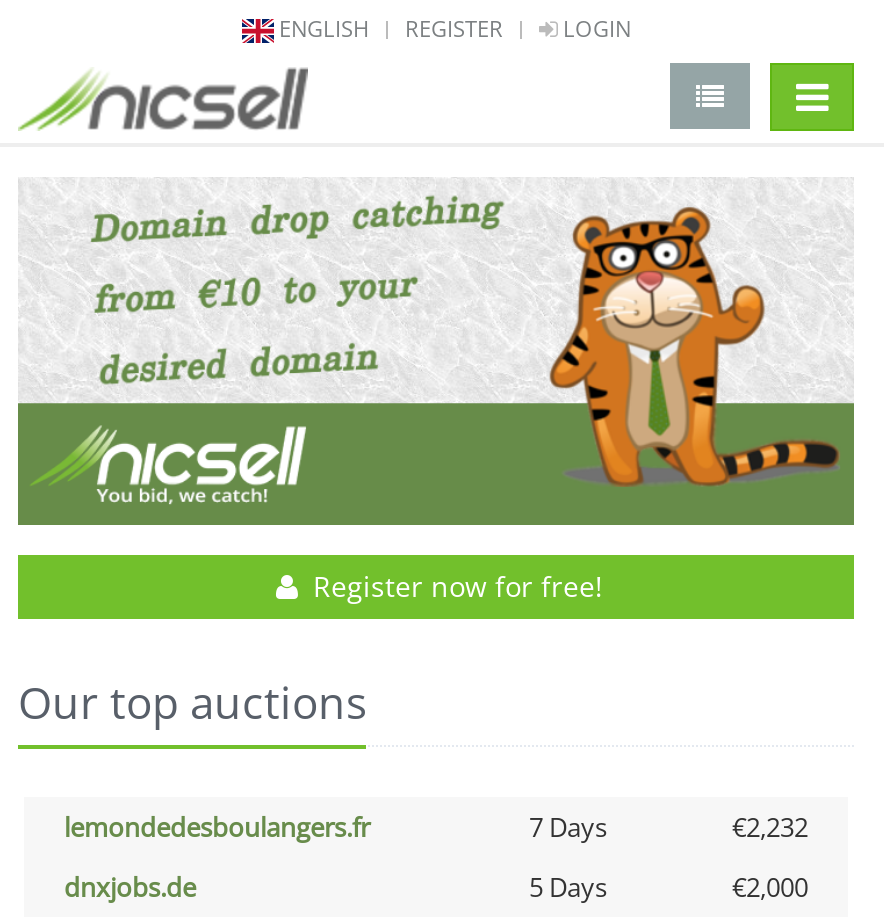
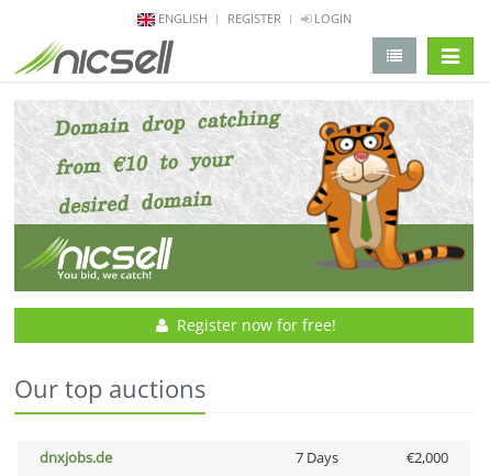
[64,809,808,845] lemondedesboulangers.fr | 7 Days | €2,232 -> none
[529,869,607,905] 5 Days -> [295,448,338,467] 7 Days

